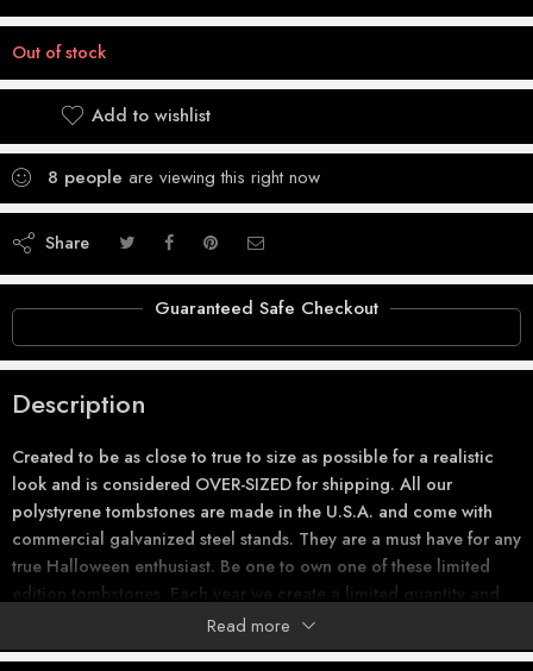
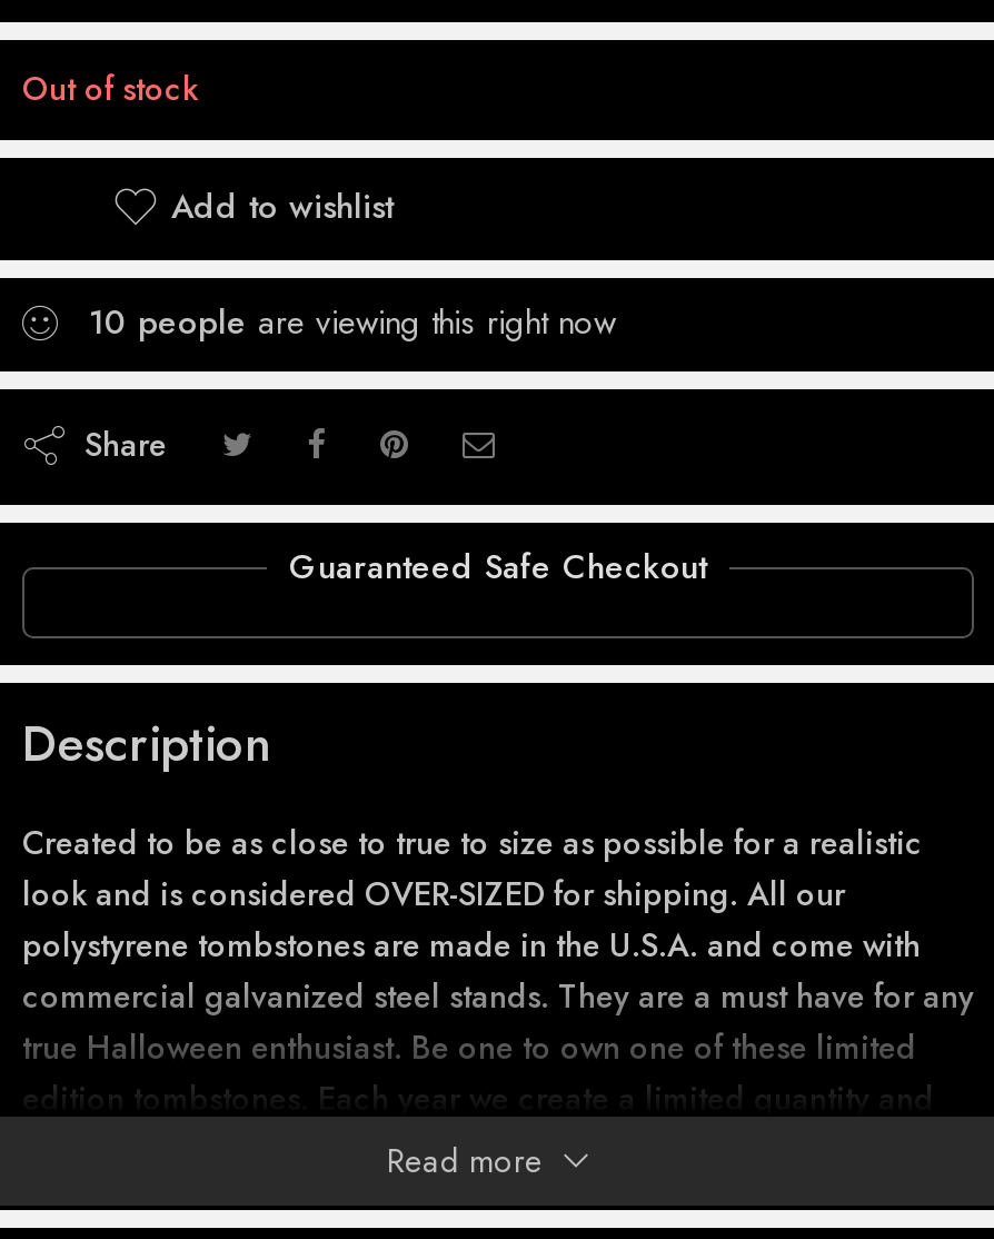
[48,165,320,191] 8 people are viewing this right now -> [89,299,616,348] 10 people are viewing this right now

